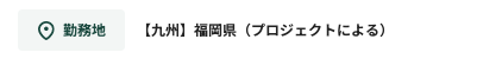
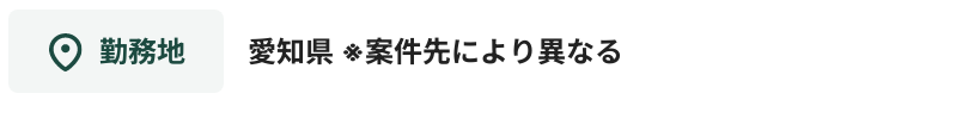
[137,21,394,39] 【九州】福岡県（プロジェクトによる） -> [248,33,623,69] 愛知県 ※案件先により異なる

